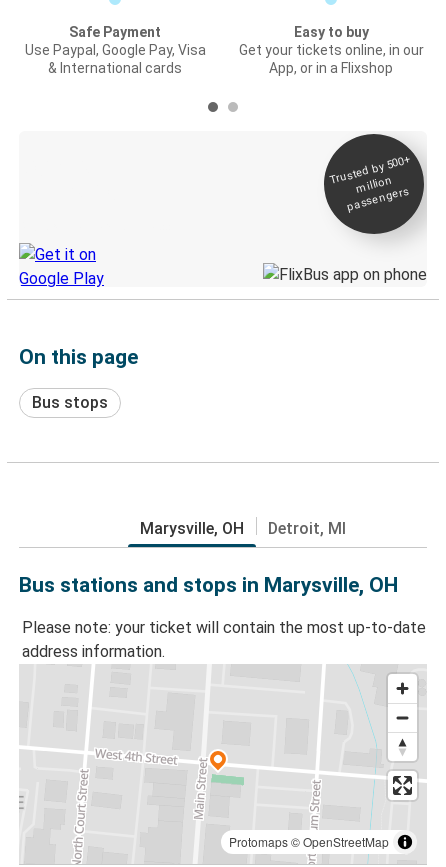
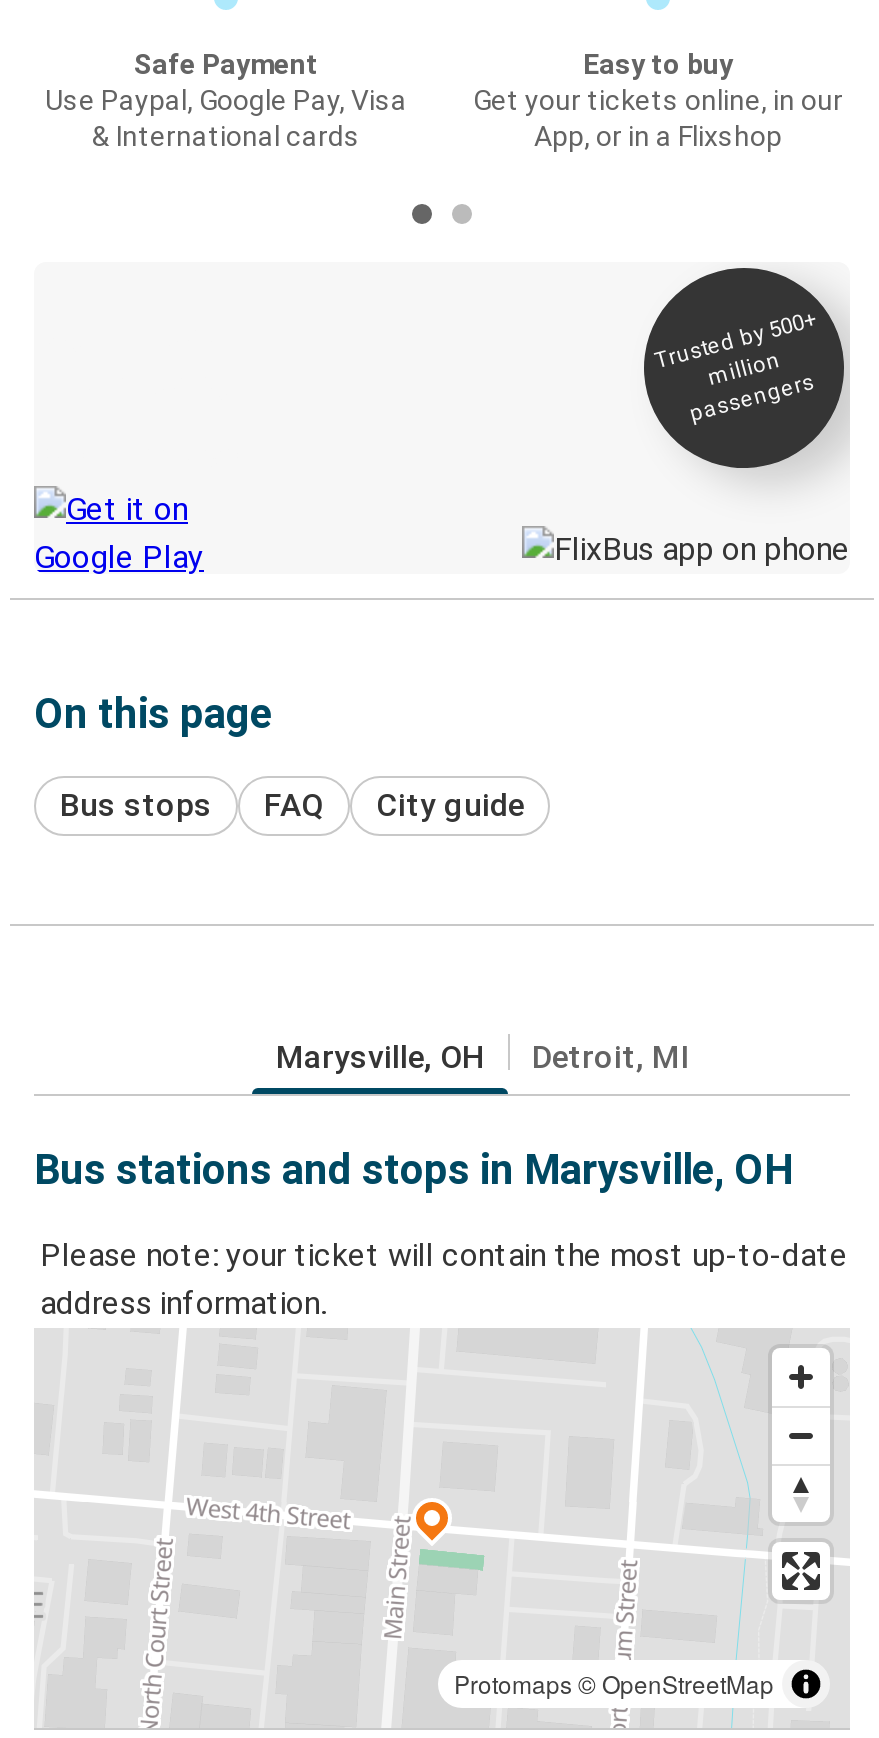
none -> [264,786,524,824] FAQ | City guide

